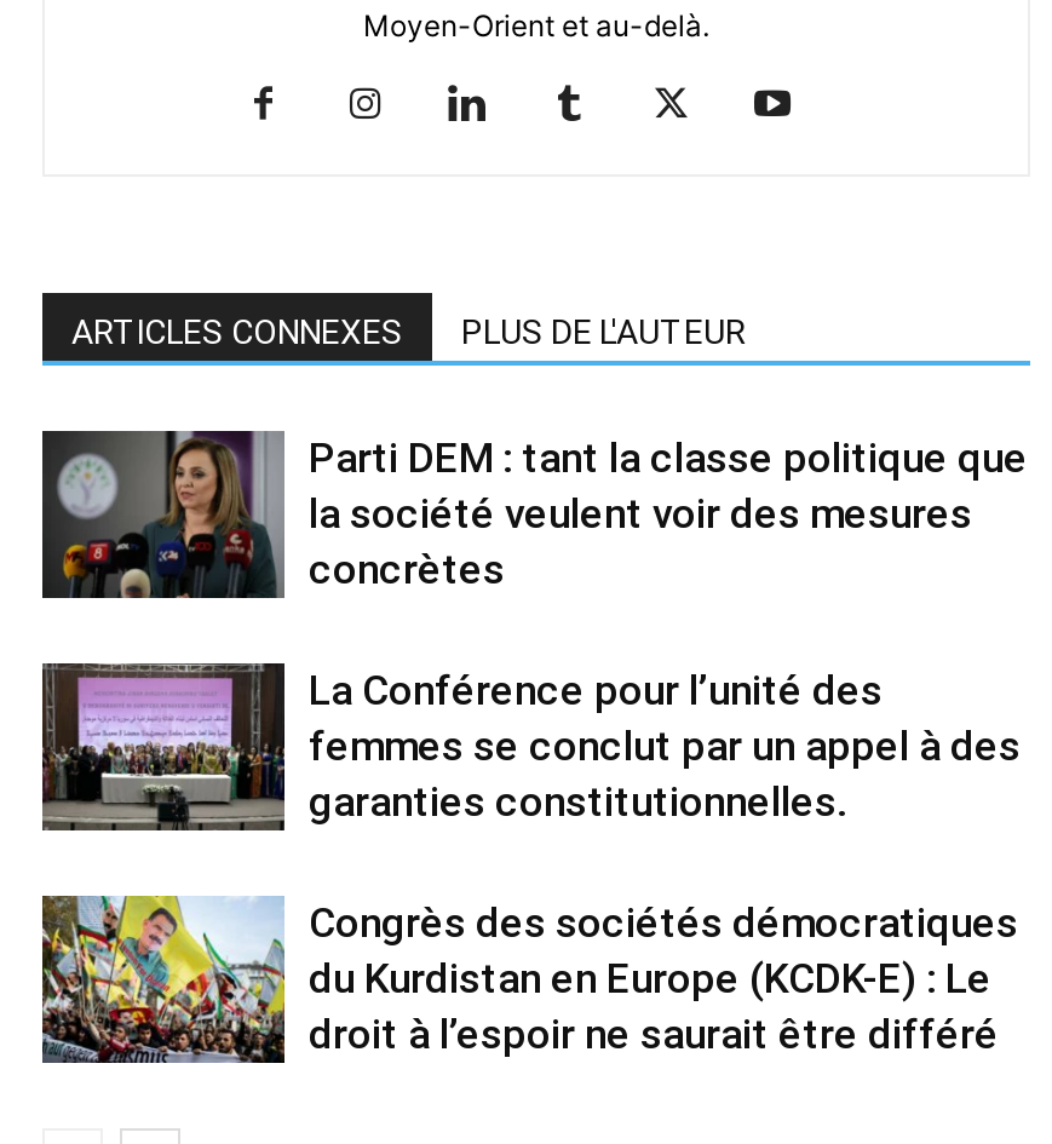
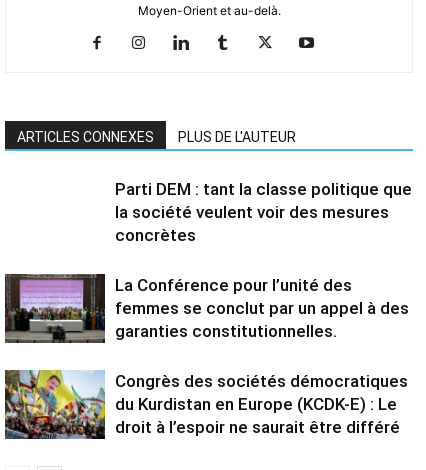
[40,429,287,600] [image] -> none

